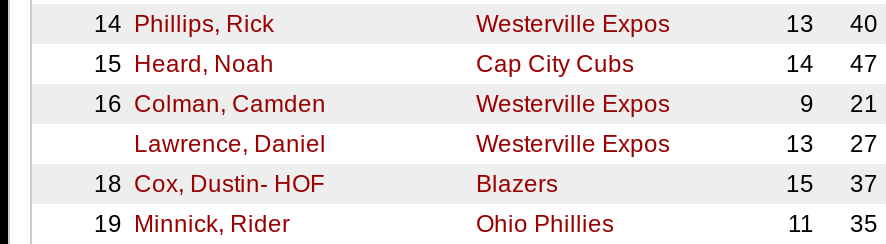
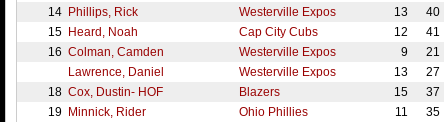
[786,50,814,78] 14 -> [394,25,408,39] 12
[850,50,878,78] 47 -> [426,25,440,39] 41

